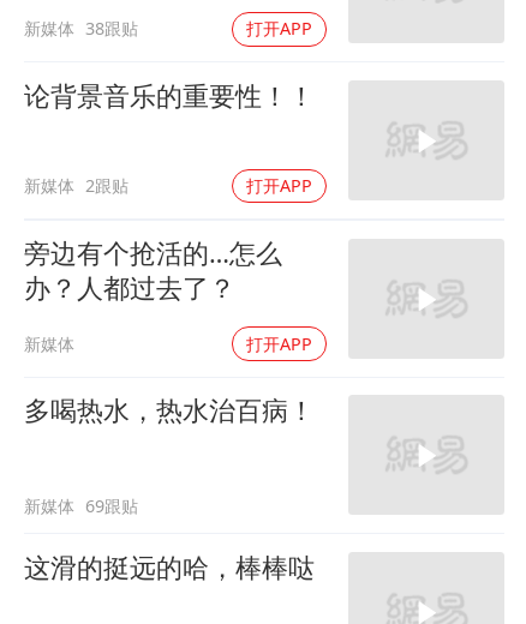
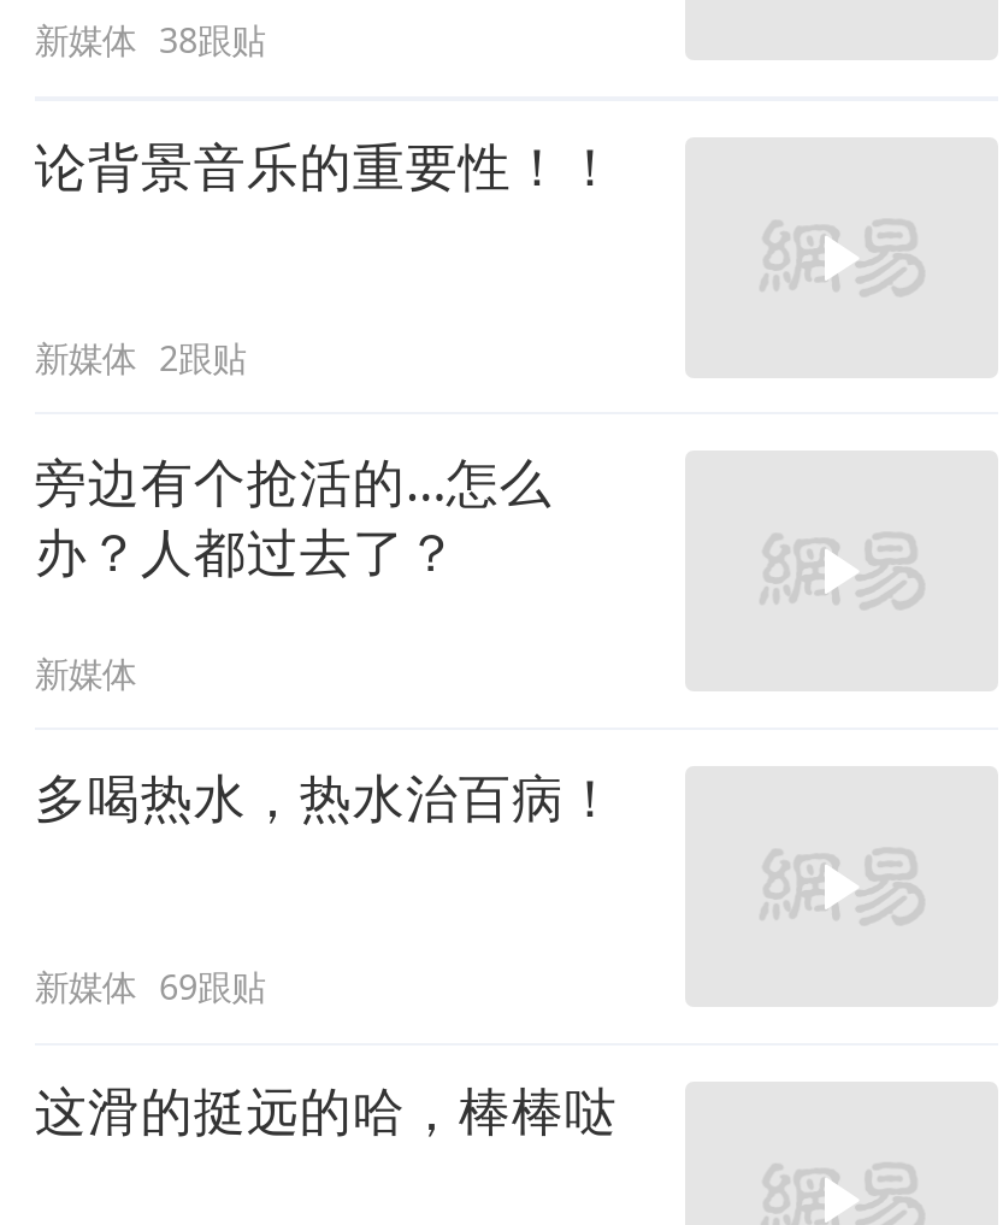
[246,17,312,40] 打开APP -> none
[246,174,312,197] 打开APP -> none
[246,332,312,355] 打开APP -> none

